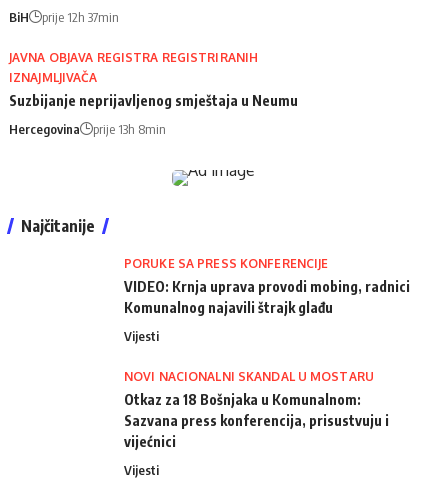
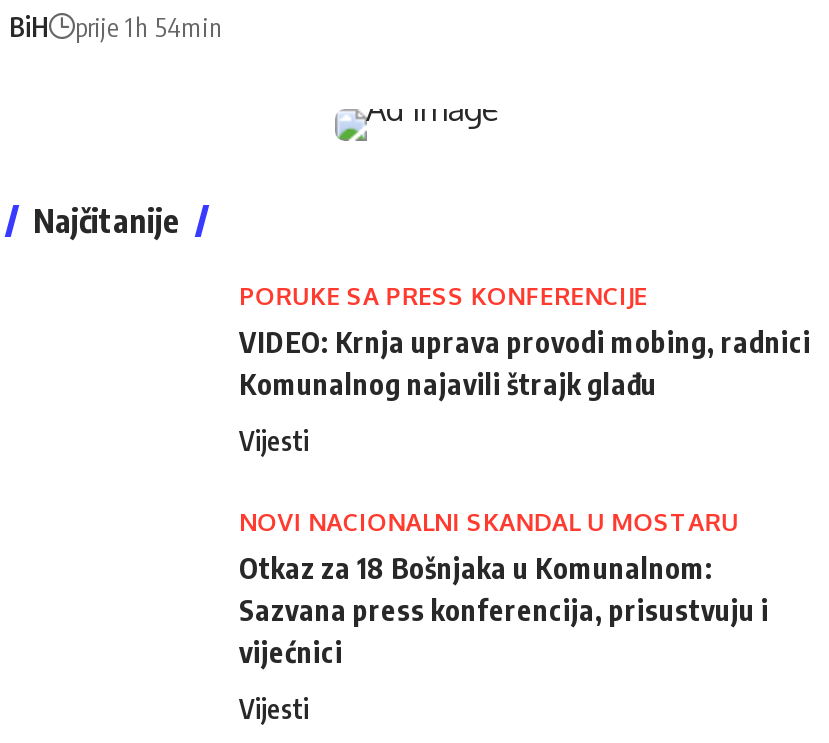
[9,9,298,137] prije 12h 37min | JAVNA OBJAVA REGISTRA REGISTRIRANIH | IZNAJMLJIVAČA | Suzbijanje neprijavljenog smještaja u Neumu | Hercegovina | prije 13h 8min -> [75,10,223,42] prije 1h 54min

